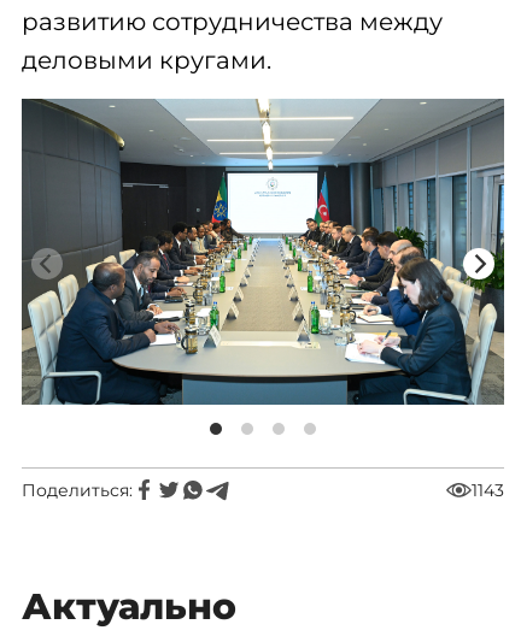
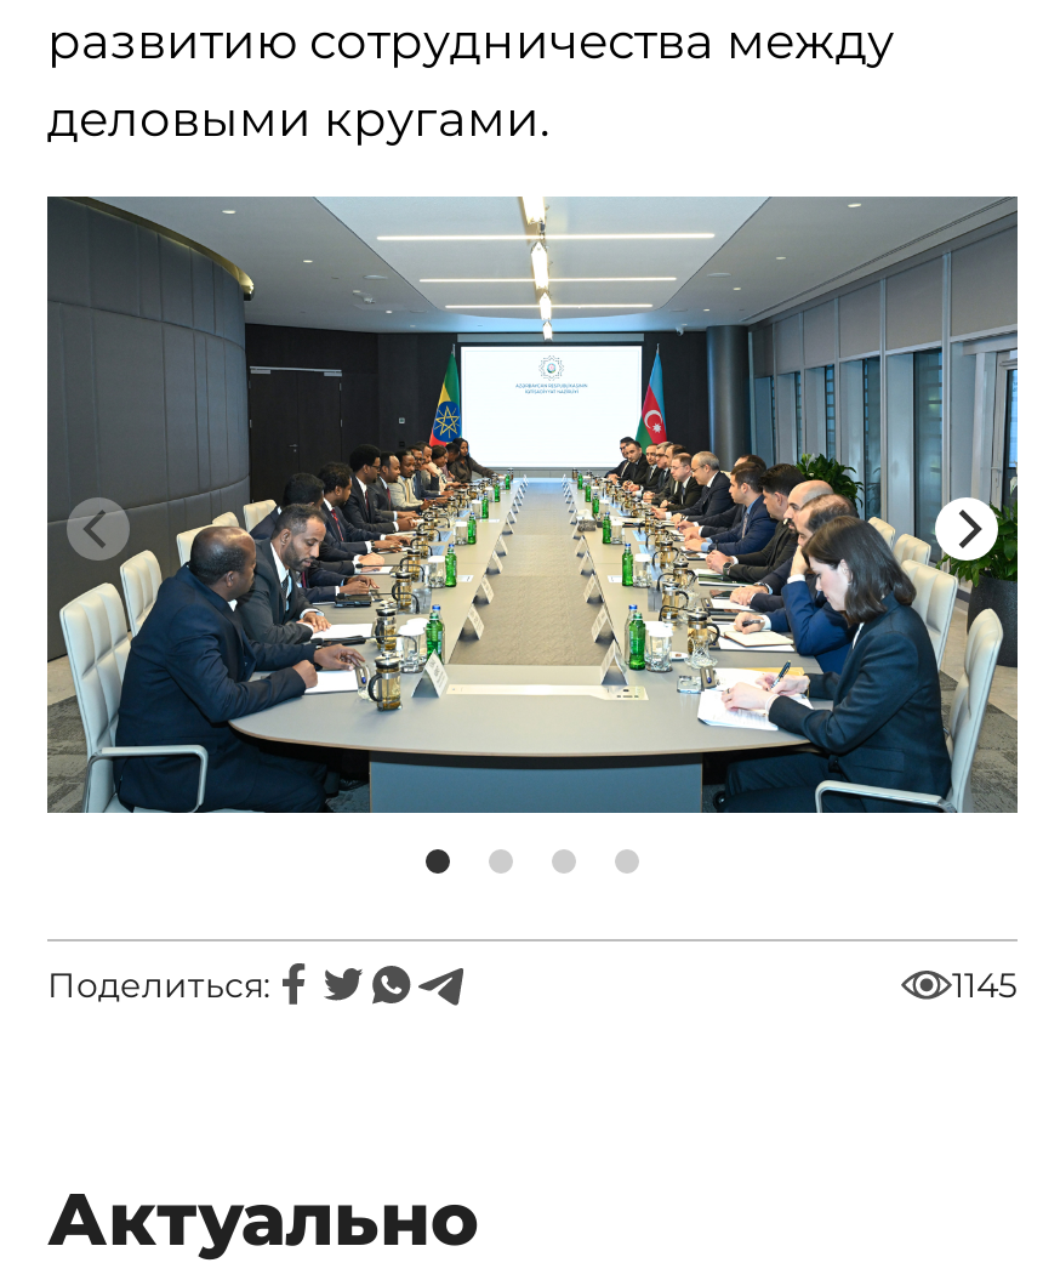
[472,479,504,501] 1143 -> [952,963,1018,1007] 1145

